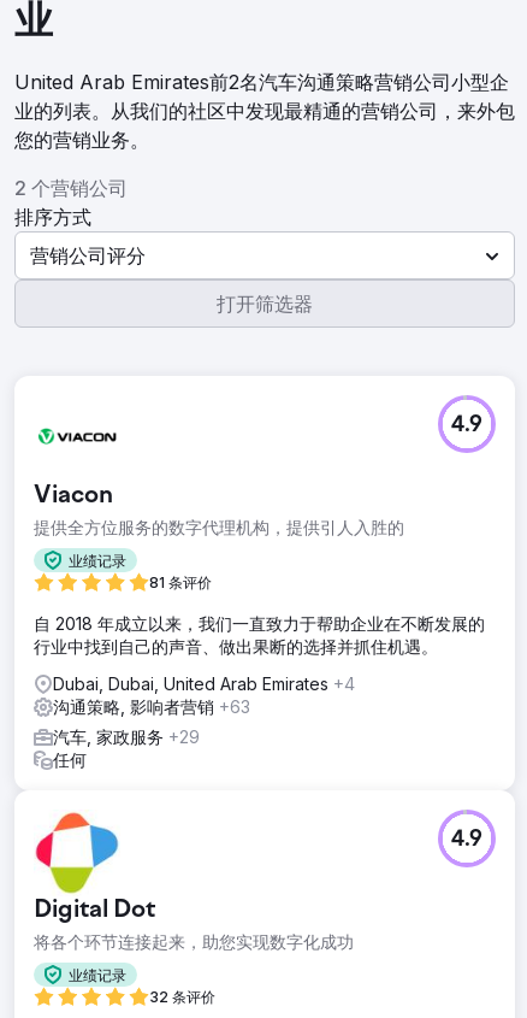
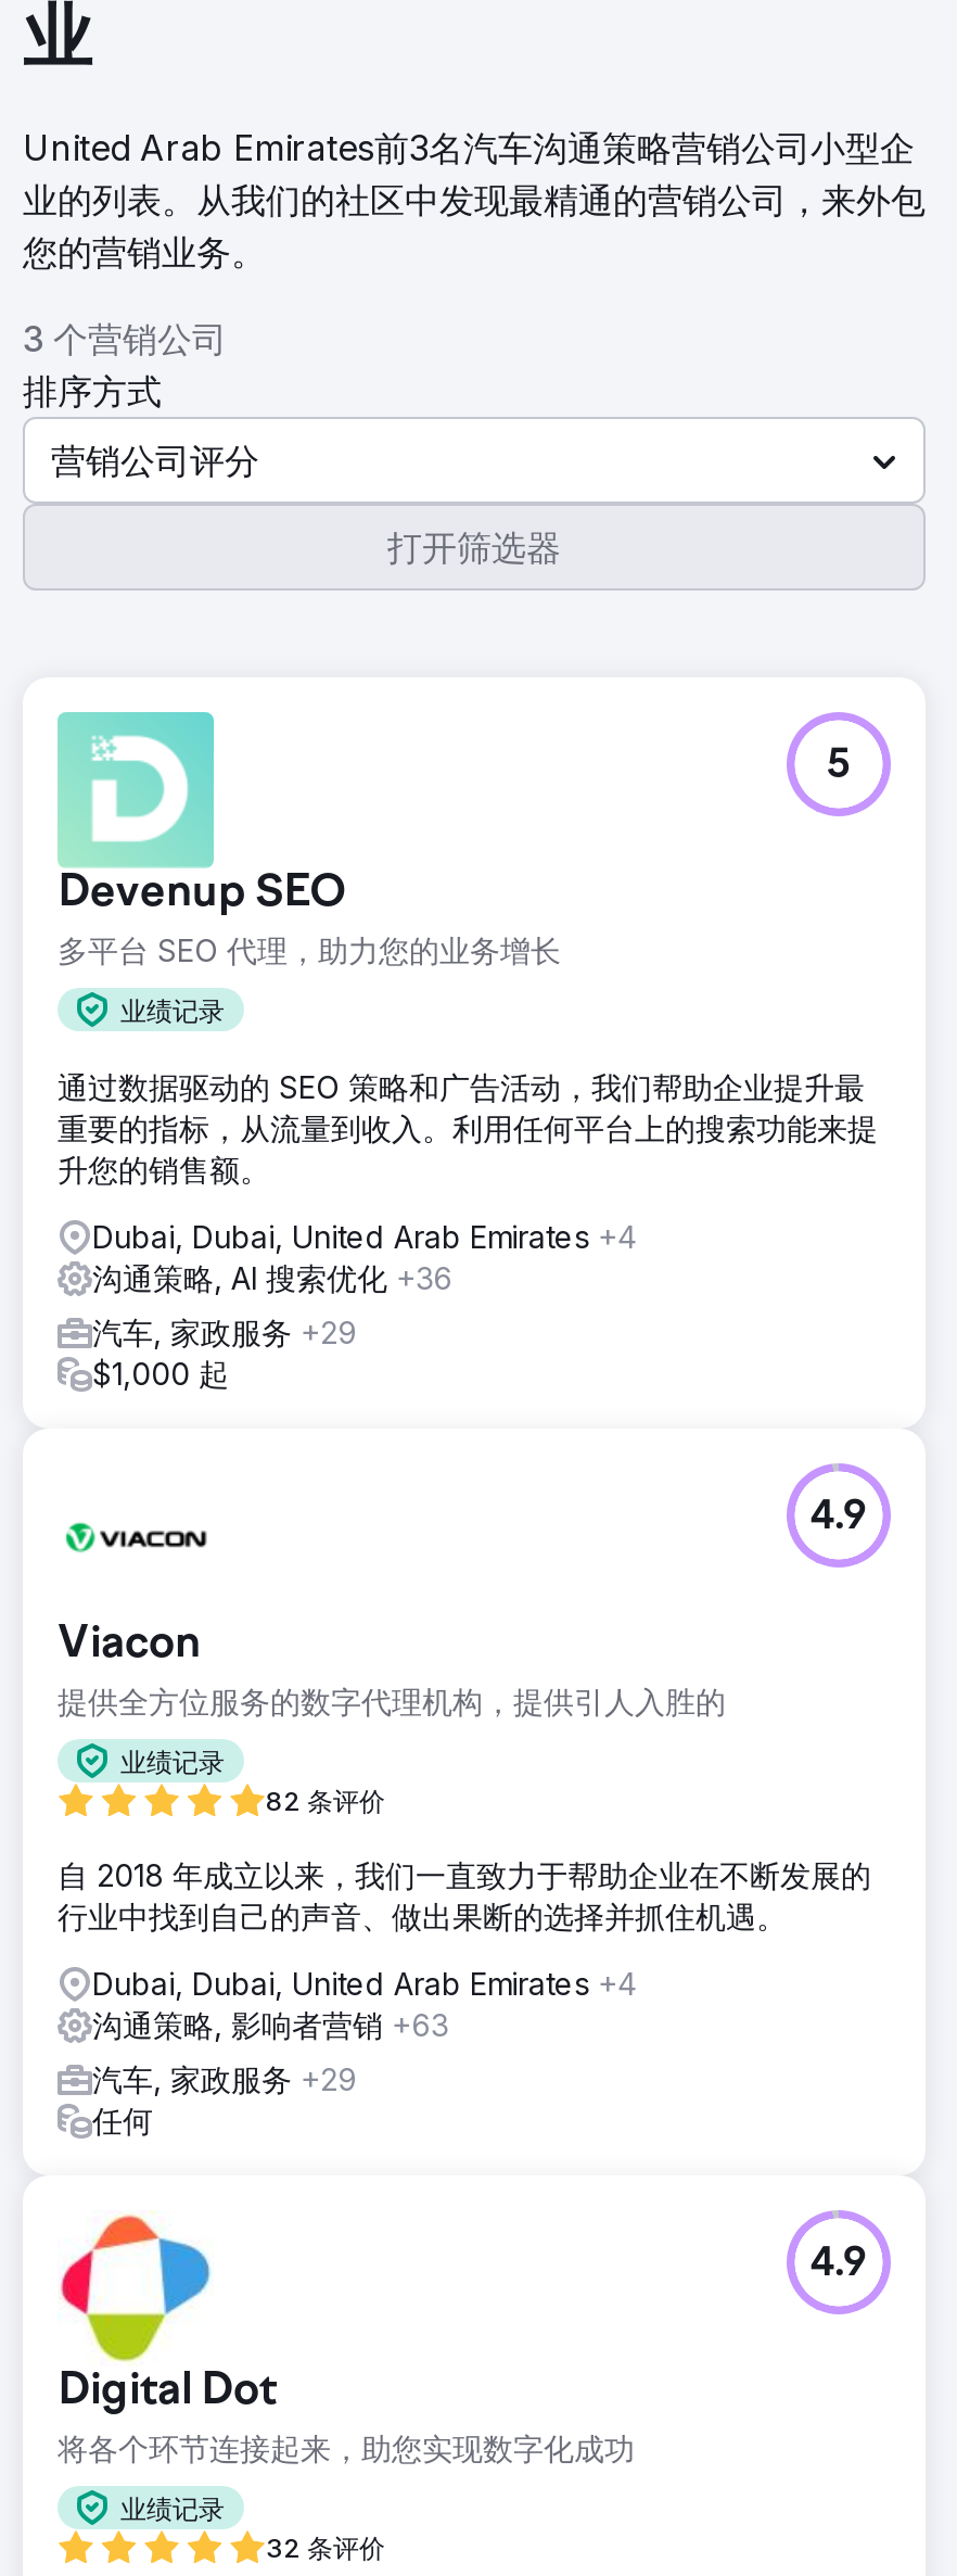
[14,70,509,94] United Arab Emirates前2名汽车沟通策略营销公司小型企 -> [23,126,915,169] United Arab Emirates前3名汽车沟通策略营销公司小型企
[14,176,128,200] 2 个营销公司 -> [23,317,227,360] 3 个营销公司
none -> [55,710,561,1026] [image] | Devenup SEO | 多平台 SEO 代理，助力您的业务增长 | 业绩记录
none -> [58,1068,878,1392] 通过数据驱动的 SEO 策略和广告活动，我们帮助企业提升最 | 重要的指标，从流量到收入。利用任何平台上的搜索功能来提 | 升您的销售额。 | Dubai, Dubai, United Arab Emirates +4 | 沟通策略, AI 搜索优化+36 | 汽车, 家政服务+29 | $1,000 起
none -> [827,747,851,788] 5
[149,573,212,592] 81 条评价 -> [266,1785,385,1817] 82 条评价

